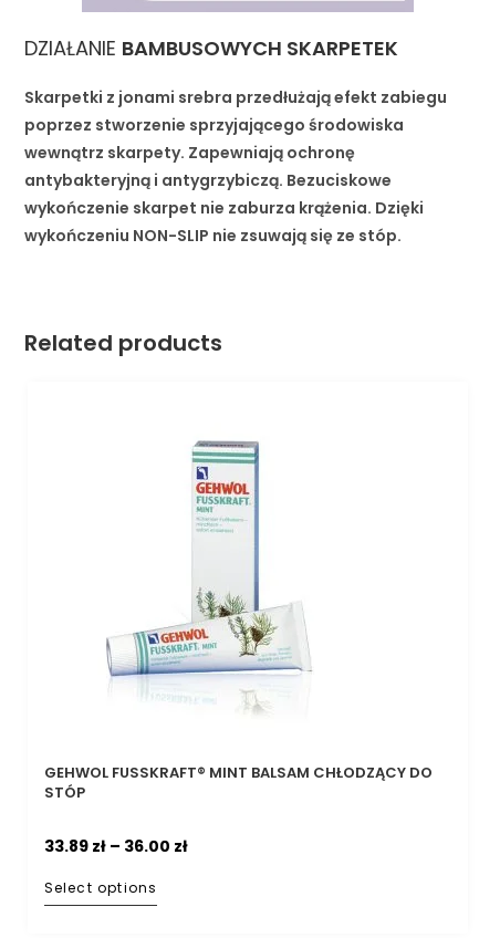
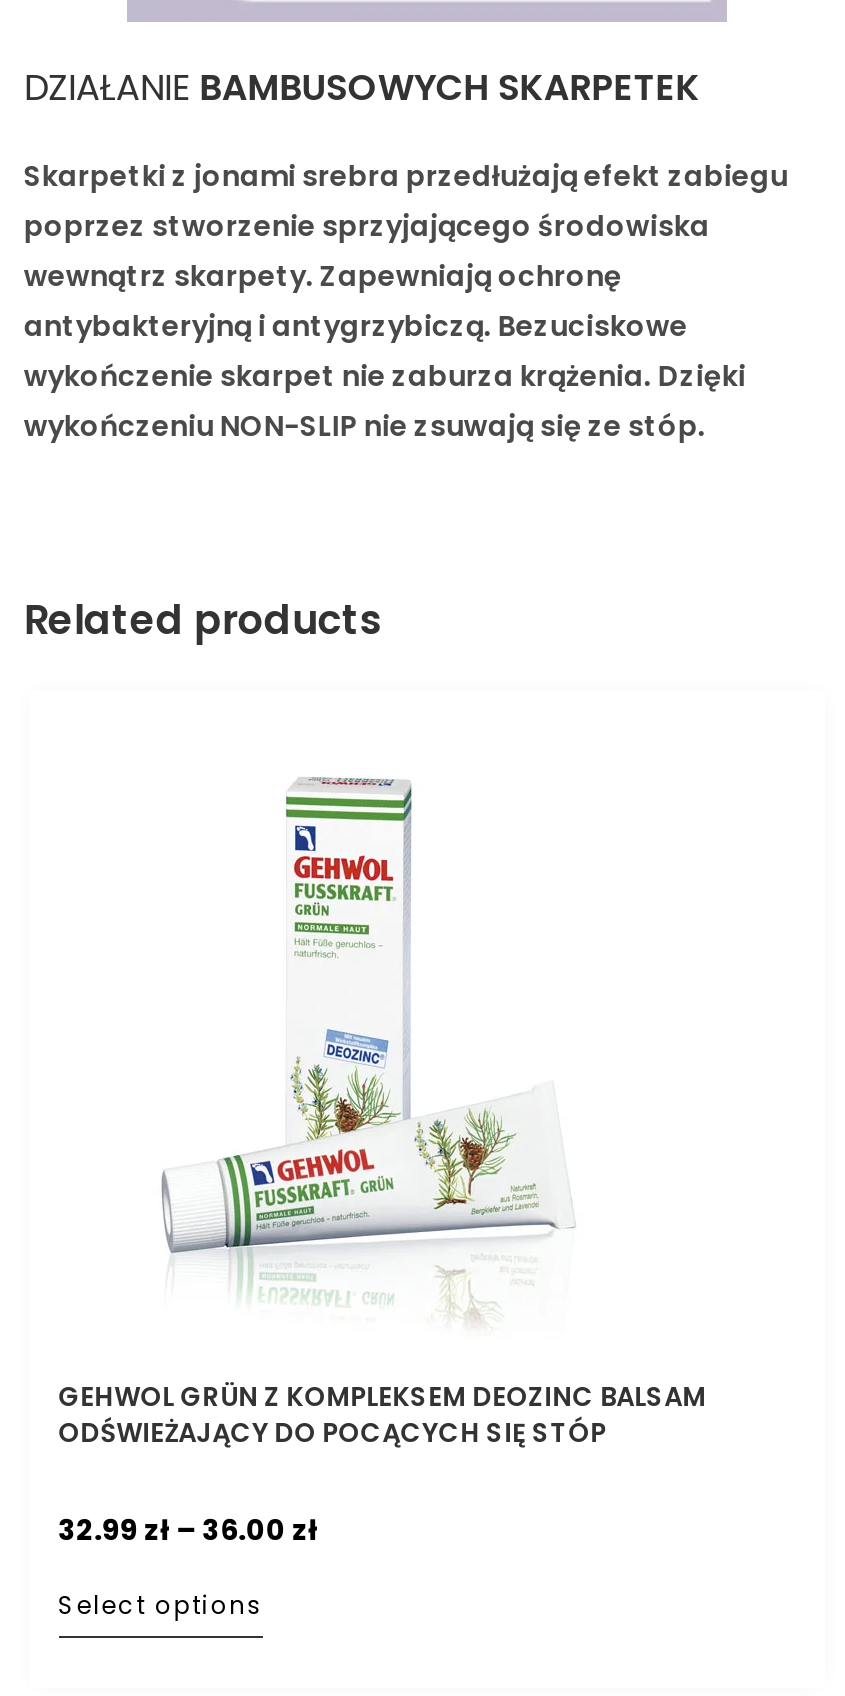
[44,430,432,803] [image] | GEHWOL FUSSKRAFT® MINT BALSAM CHŁODZĄCY DO | STÓP -> [58,776,706,1452] [image] | GEHWOL GRÜN Z KOMPLEKSEM DEOZINC BALSAM | ODŚWIEŻAJĄCY DO POCĄCYCH SIĘ STÓP
[44,835,188,857] 33.89 zł – 36.00 zł -> [58,1510,318,1550] 32.99 zł – 36.00 zł

